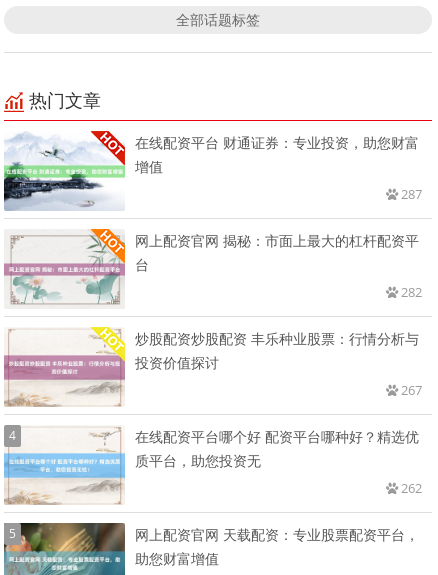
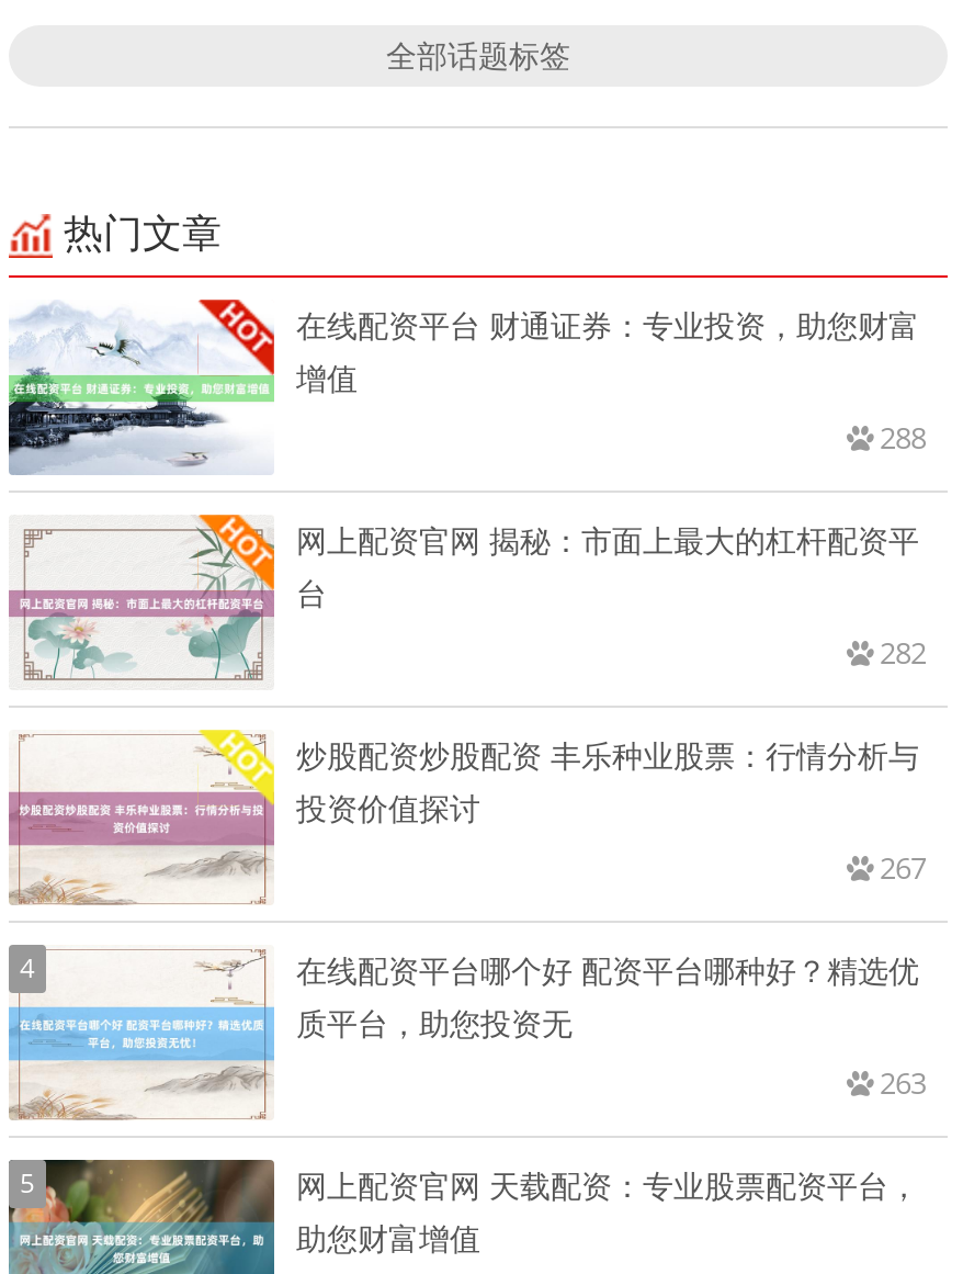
[401,185,422,203] 287 -> [880,419,926,458] 288
[401,479,422,497] 262 -> [880,1064,926,1103] 263

